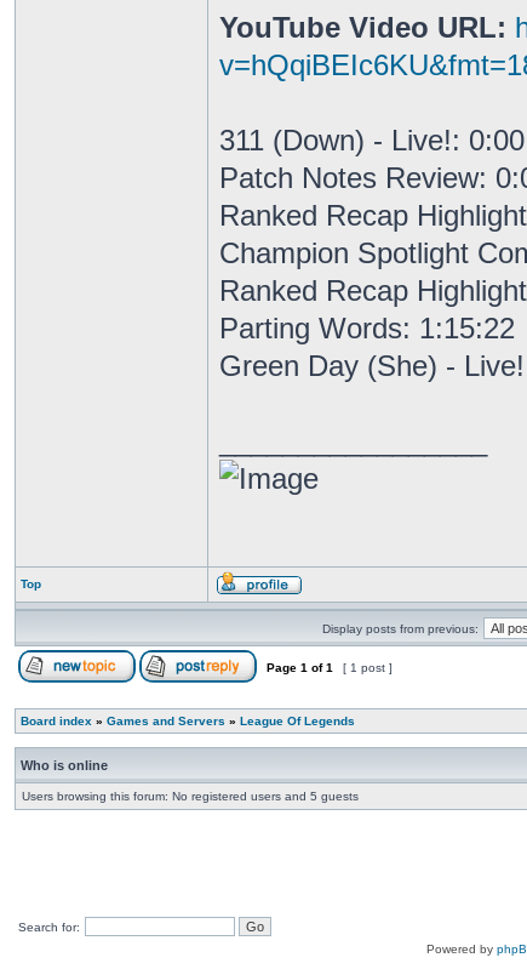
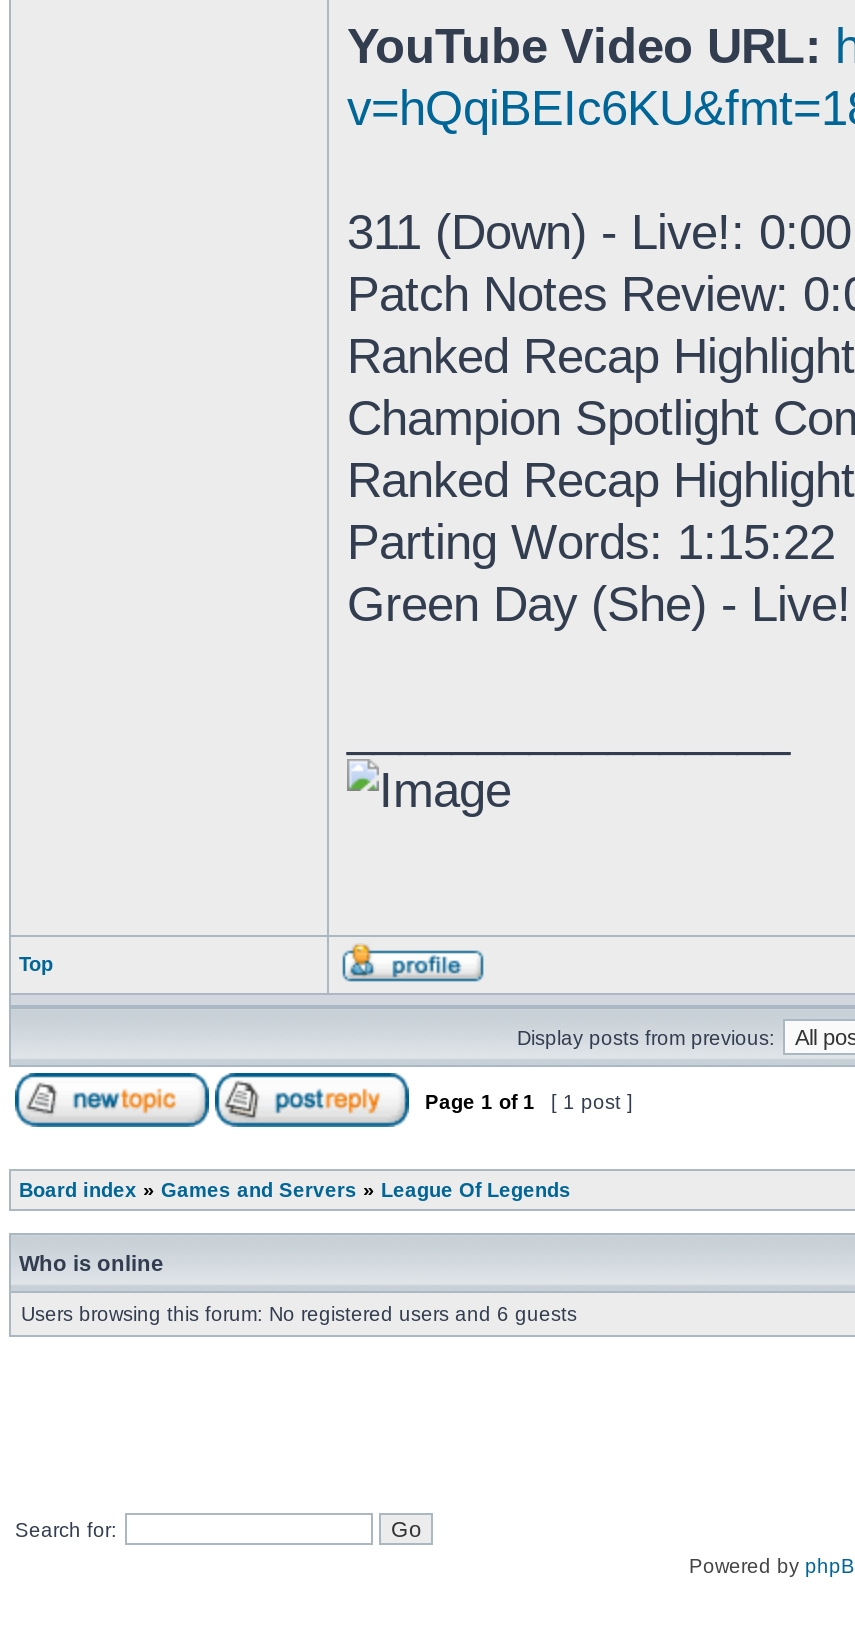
[22,790,359,803] Users browsing this forum: No registered users and 5 guests -> [21,1303,577,1325] Users browsing this forum: No registered users and 6 guests

